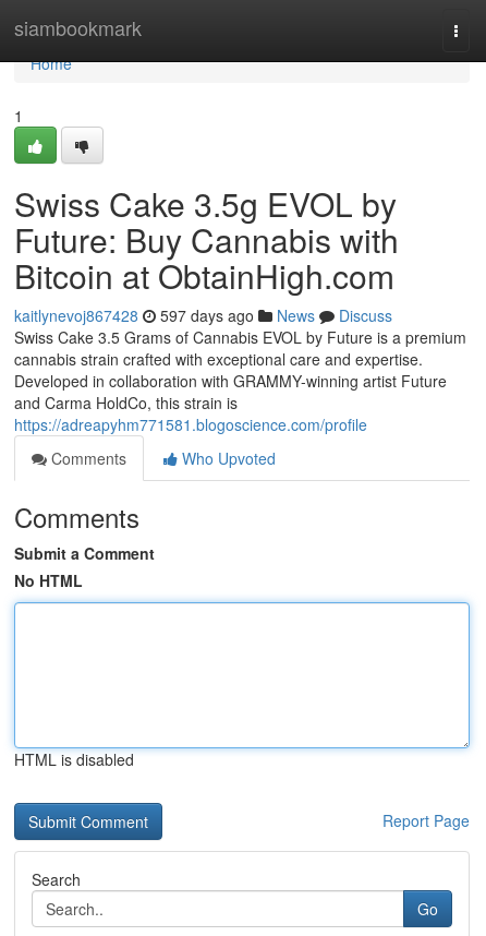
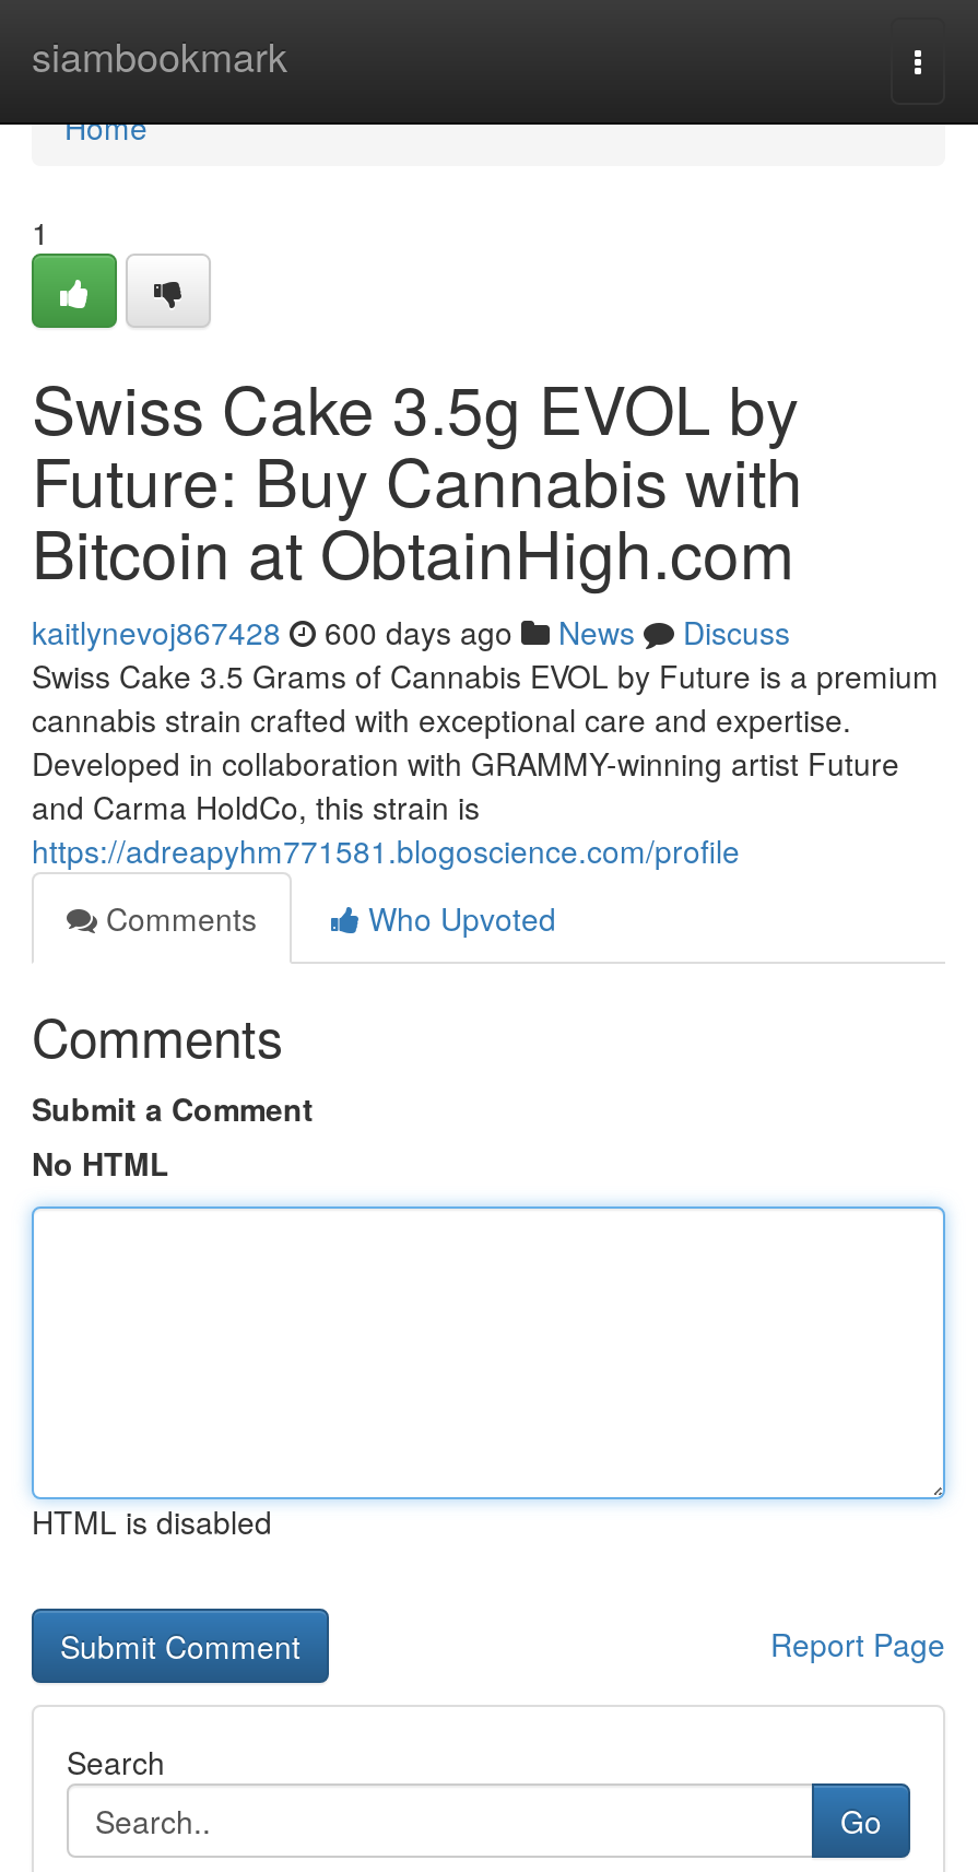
[14,304,392,326] kaitlynevoj867428 597 days ago News Discuss -> [32,610,790,654] kaitlynevoj867428 600 days ago News Discuss

